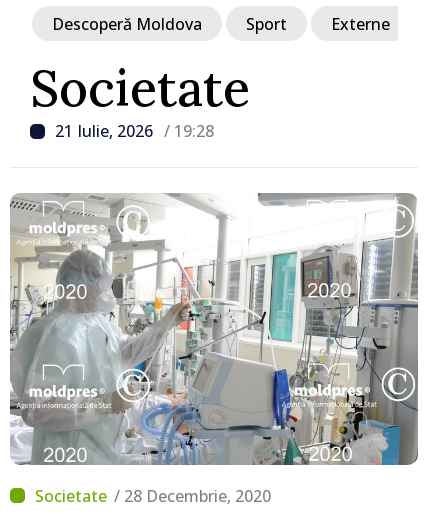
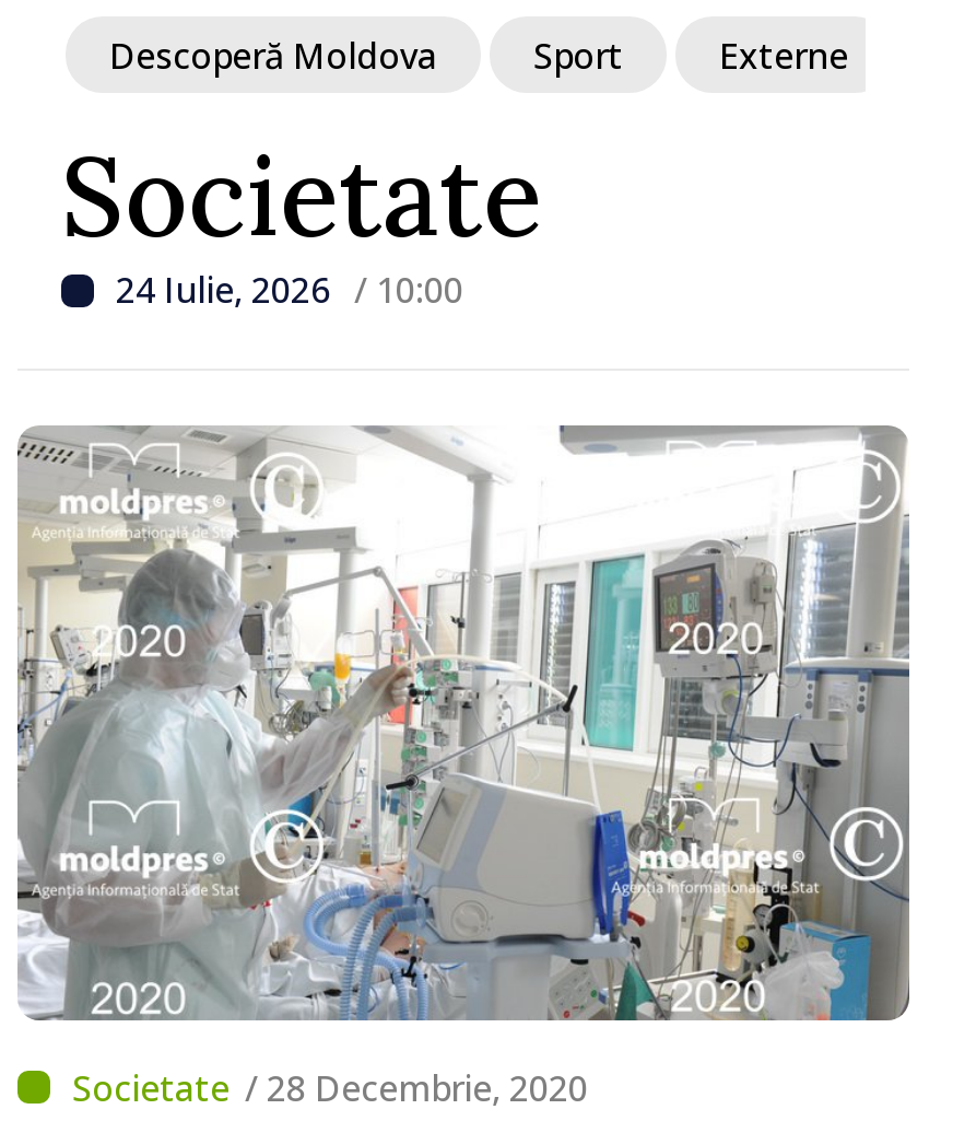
[55,120,214,142] 21 Iulie, 2026 / 19:28 -> [116,266,463,314] 24 Iulie, 2026 / 10:00

